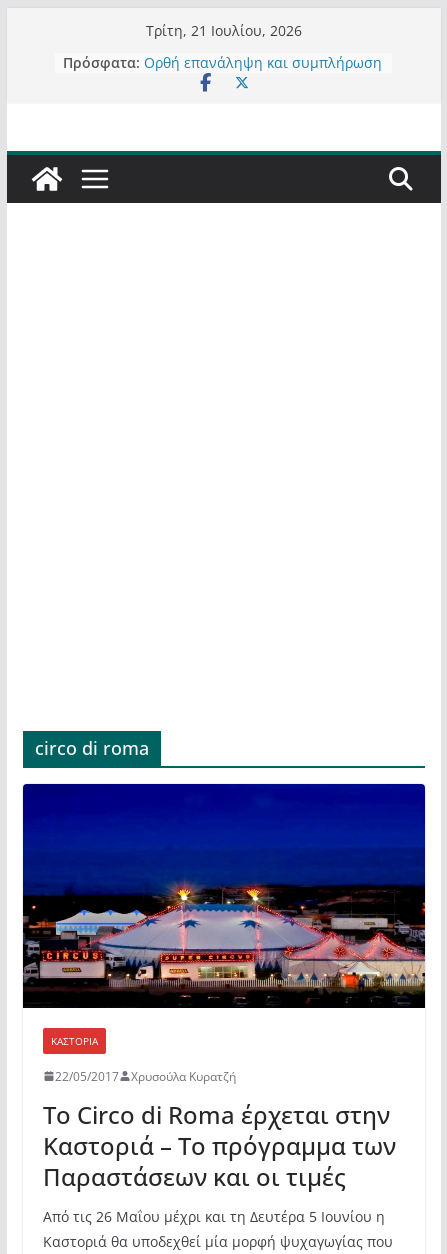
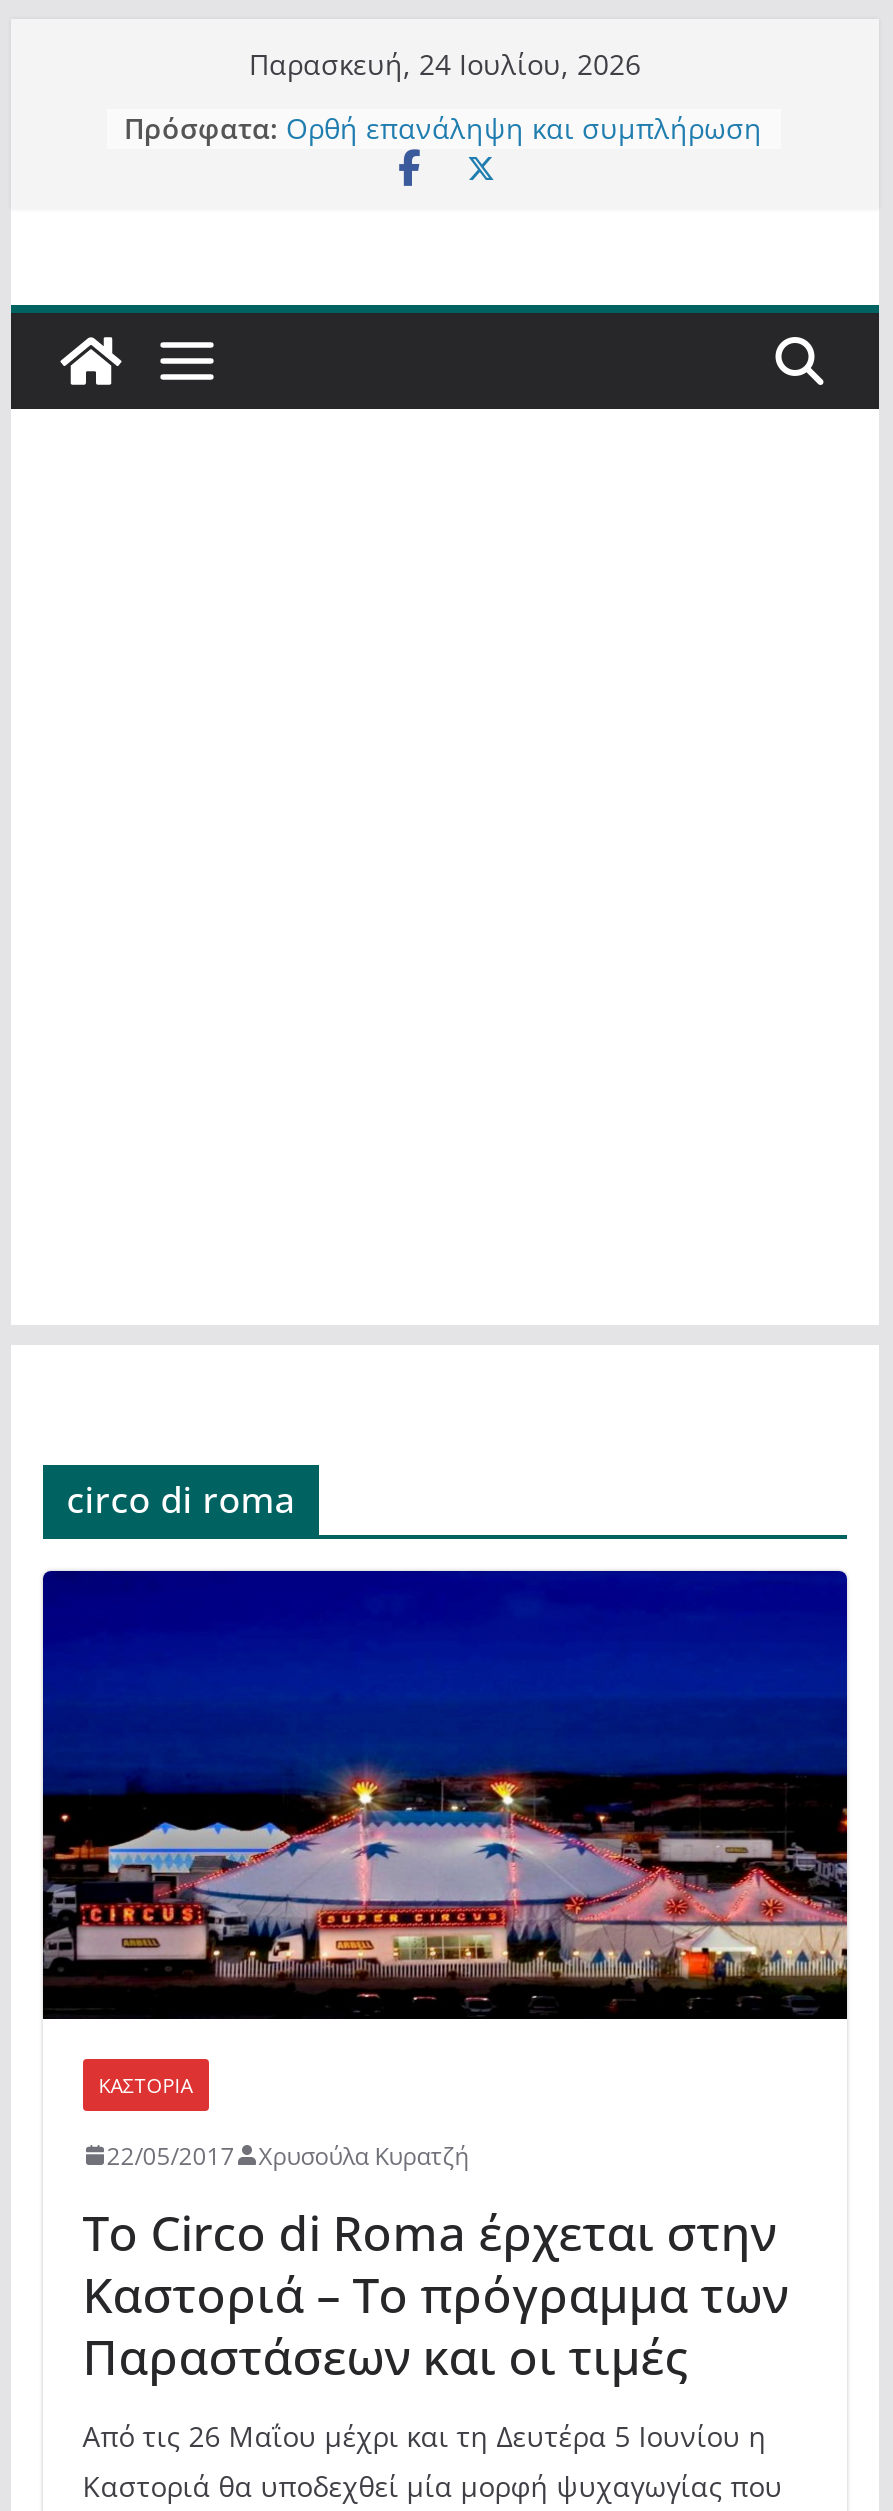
[146,21,302,40] Τρίτη, 21 Ιουλίου, 2026 -> [249,45,641,83] Παρασκευή, 24 Ιουλίου, 2026

